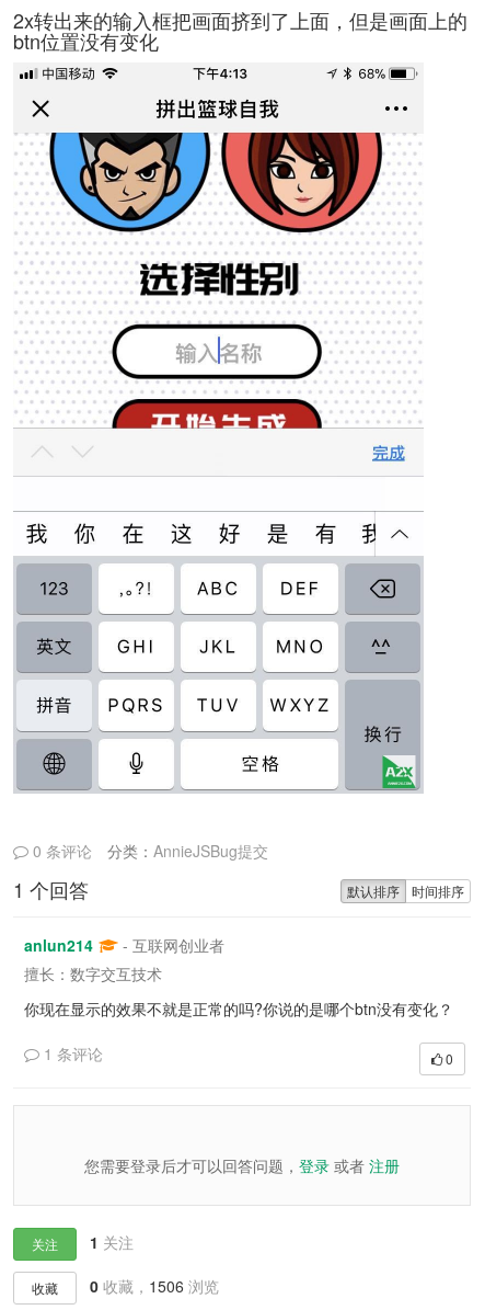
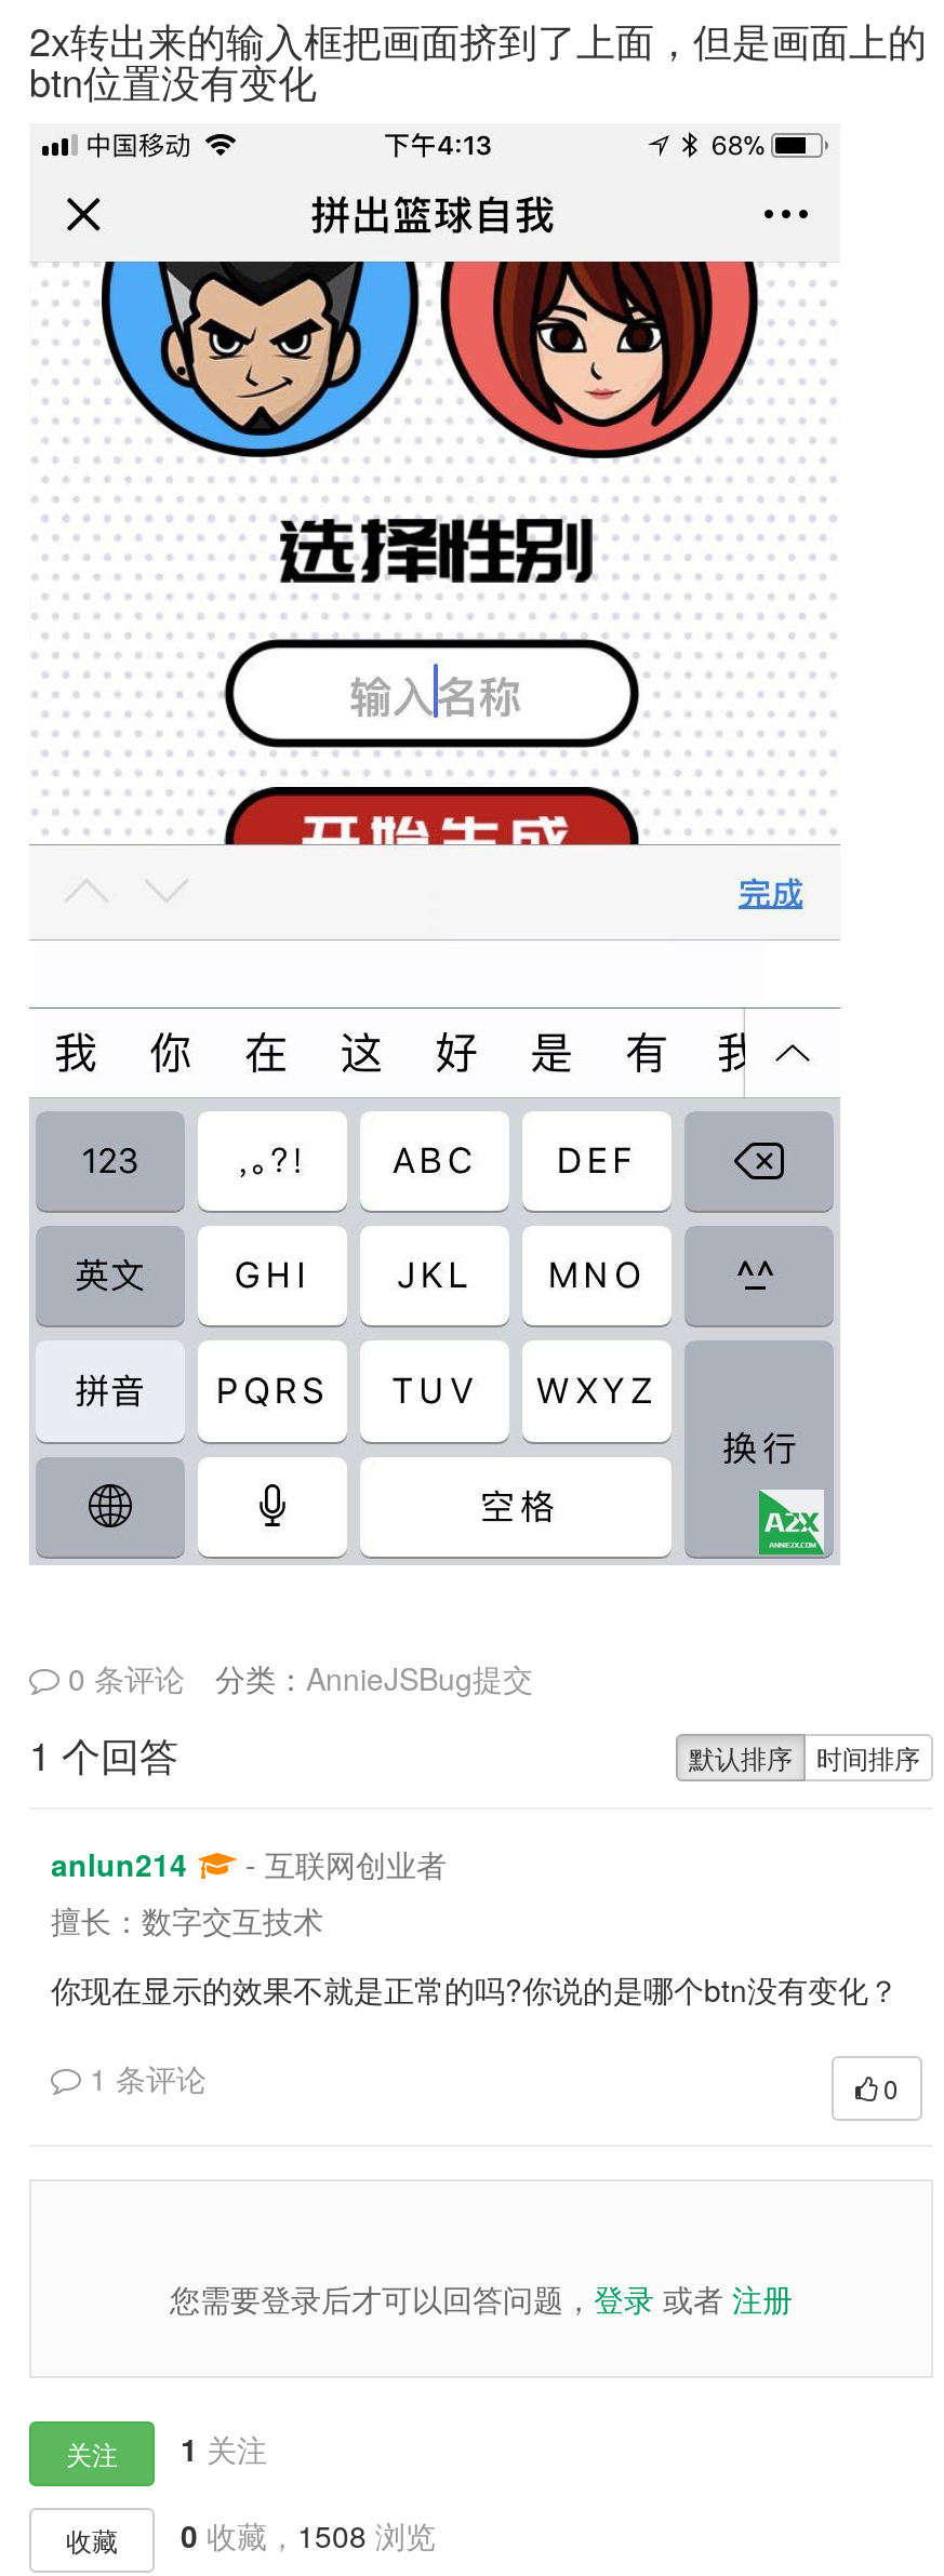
[32,1275,219,1297] 收藏 0收藏，1506浏览 -> [66,2514,436,2558] 收藏 0收藏，1508浏览

